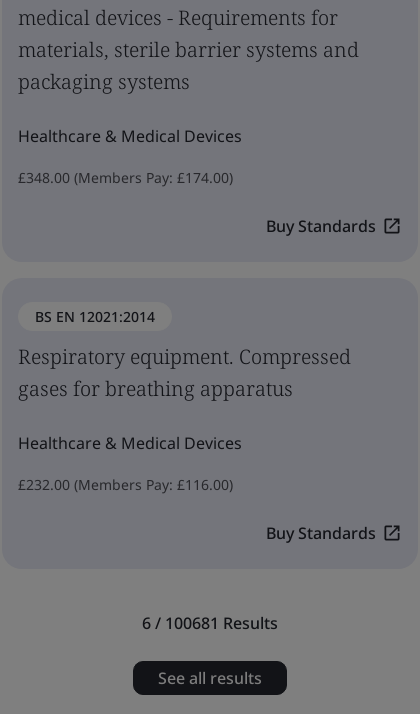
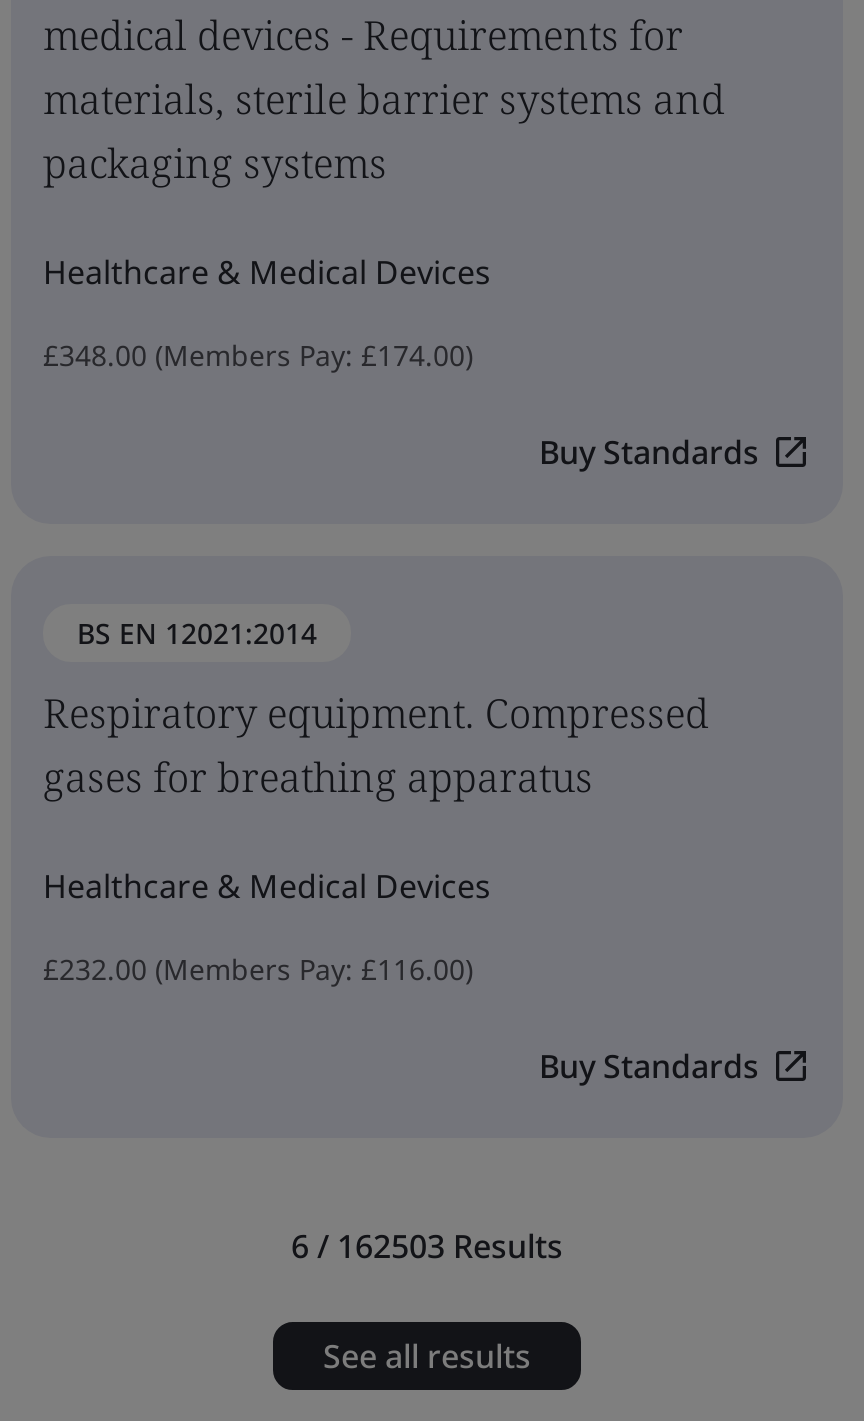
[142,612,278,634] 6 / 100681 Results -> [291,1223,563,1267] 6 / 162503 Results

